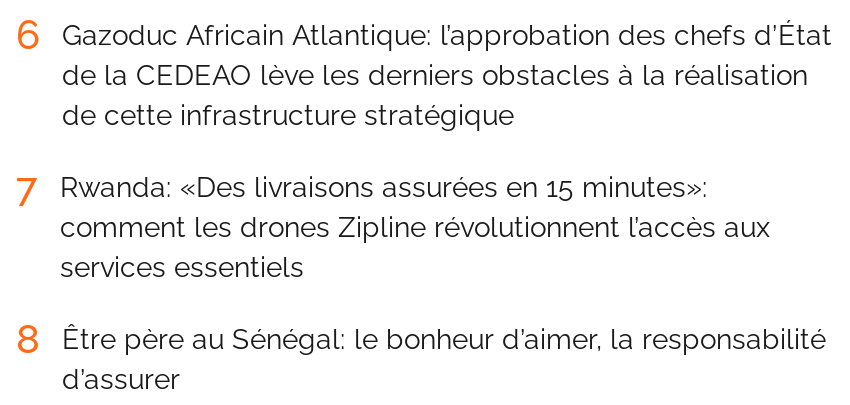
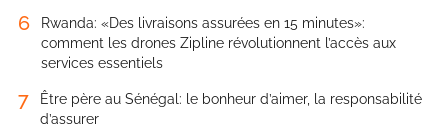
[16,19,832,211] Gazoduc Africain Atlantique: l’approbation des chefs d’État | de la CEDEAO lève les derniers obstacles à la réalisation | de cette infrastructure stratégique | 7 -> none
[16,315,826,363] 8 Être père au Sénégal: le bonheur d’aimer, la responsabilité -> [18,87,422,111] 7 Être père au Sénégal: le bonheur d’aimer, la responsabilité

